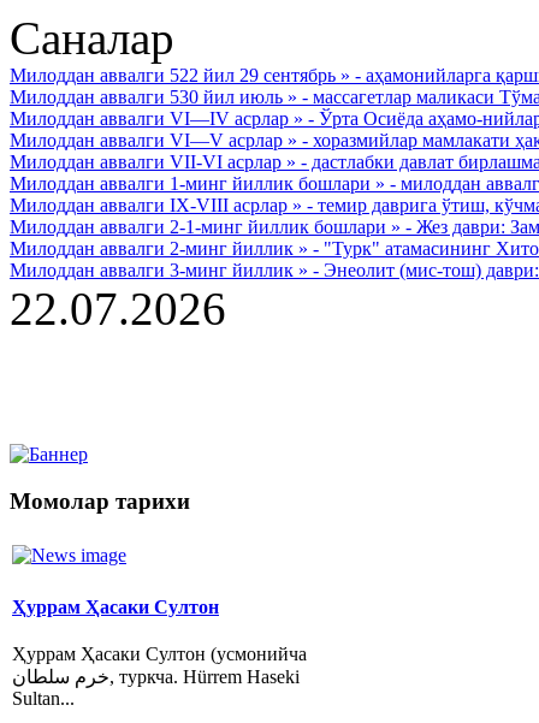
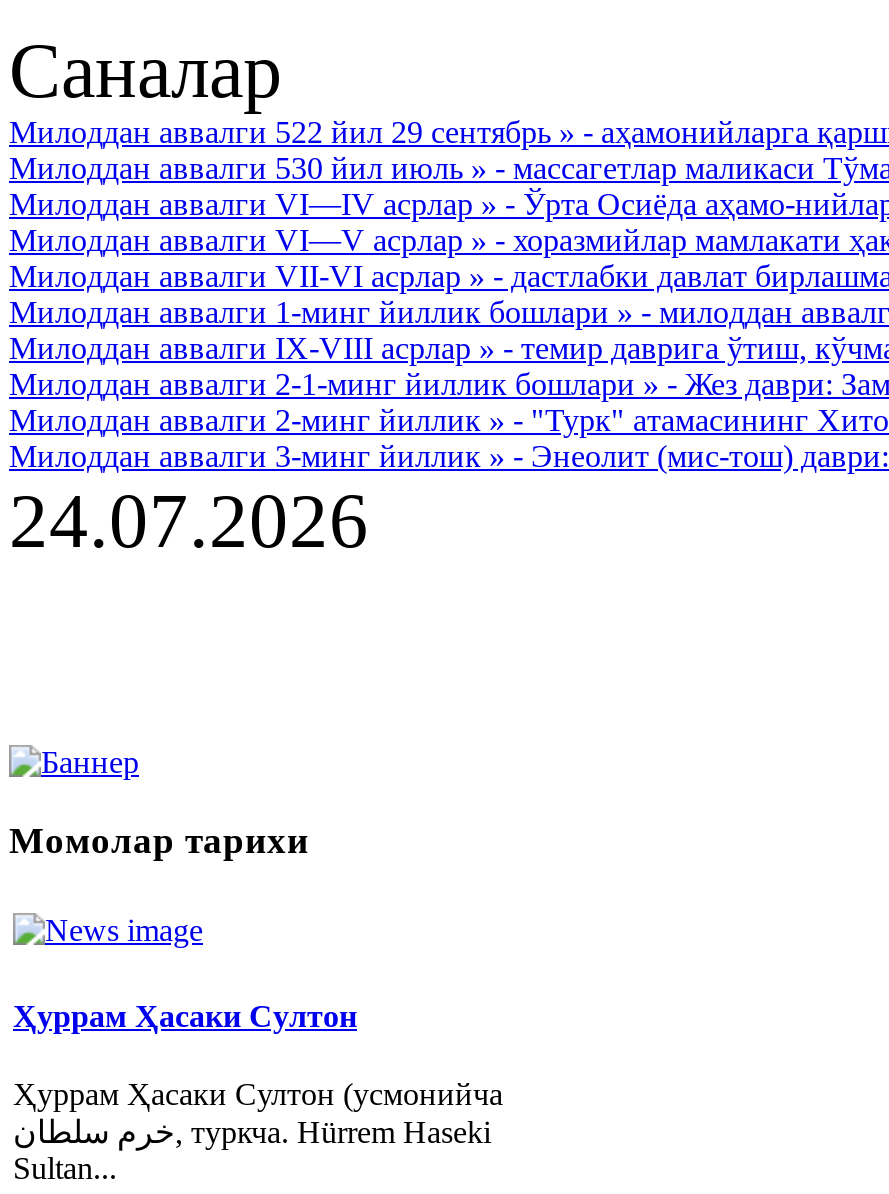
[10,283,226,334] 22.07.2026 -> [9,477,369,563] 24.07.2026

